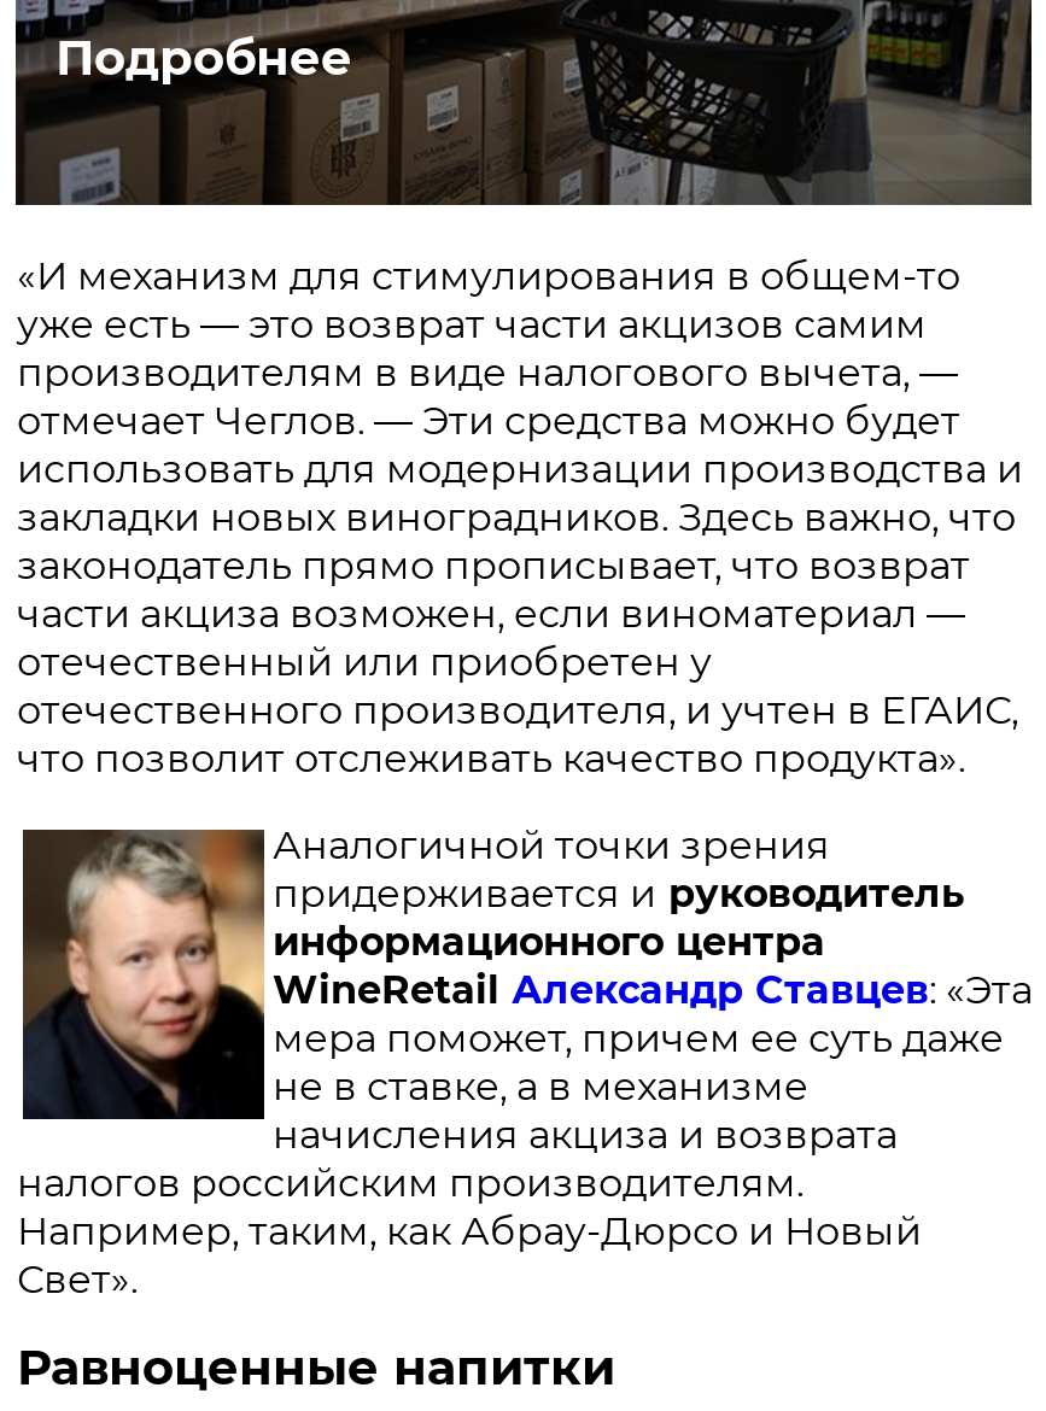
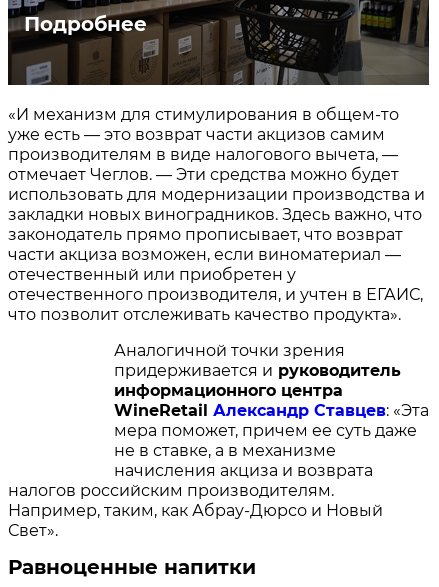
[21,827,264,1122] [image] -> none

